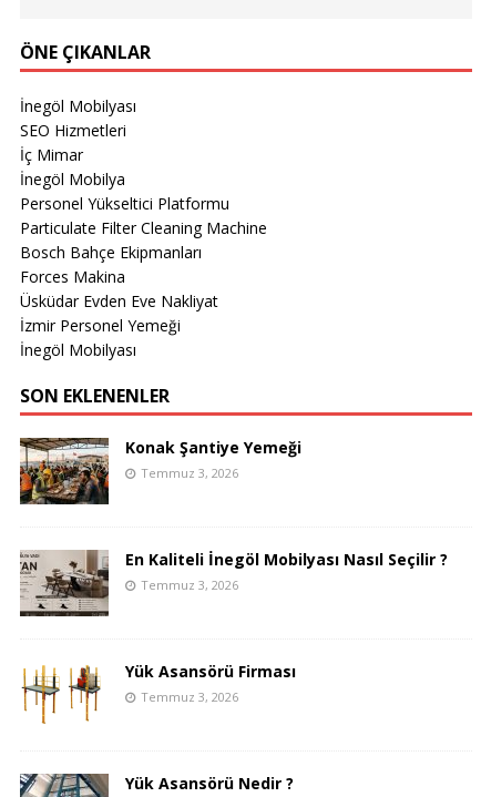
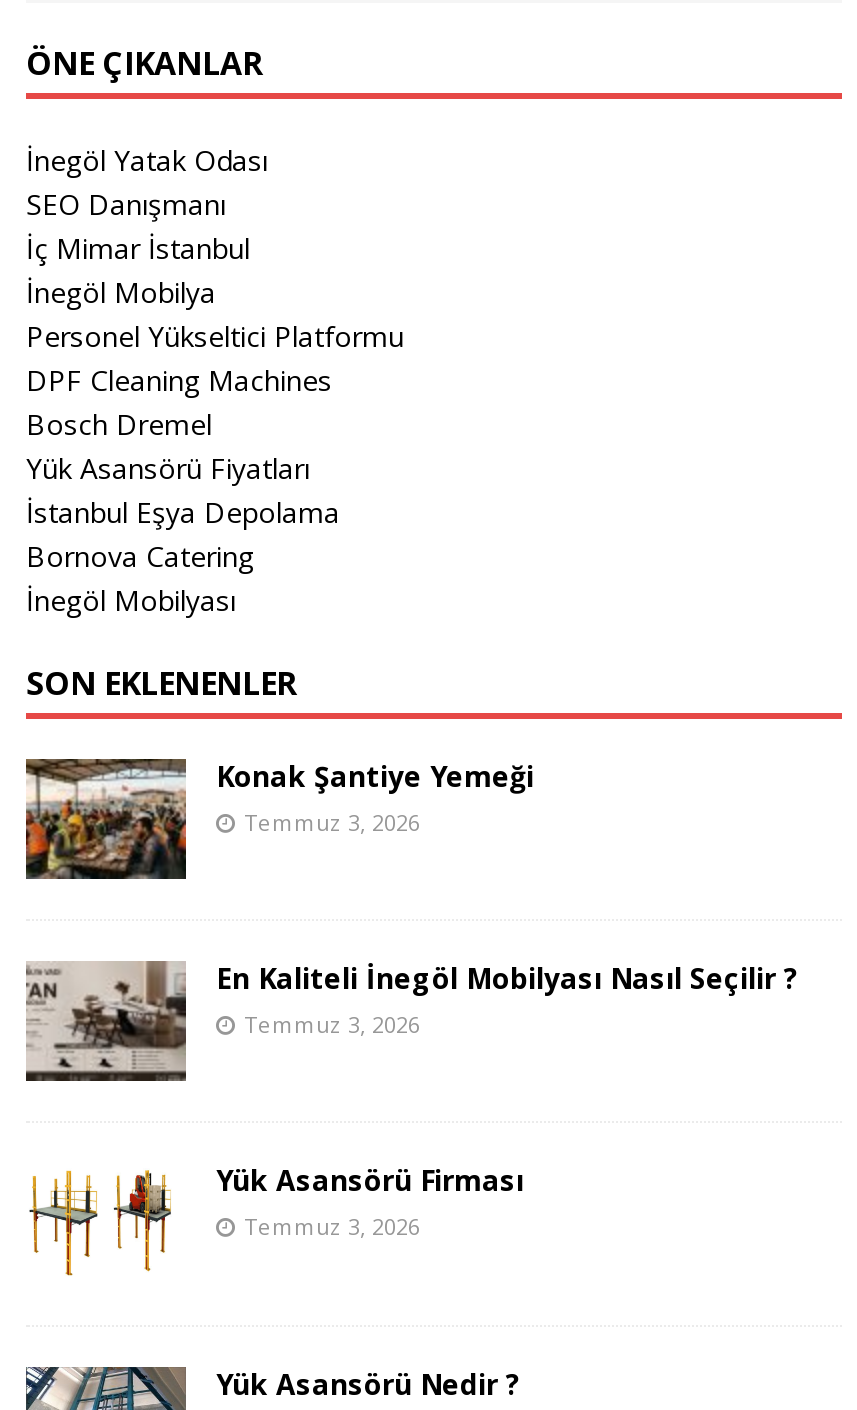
[20,95,136,165] İnegöl Mobilyası | SEO Hizmetleri | İç Mimar -> [26,140,268,266] İnegöl Yatak Odası | SEO Danışmanı | İç Mimar İstanbul
[20,217,267,335] Particulate Filter Cleaning Machine | Bosch Bahçe Ekipmanları | Forces Makina | Üsküdar Evden Eve Nakliyat | İzmir Personel Yemeği -> [26,360,340,574] DPF Cleaning Machines | Bosch Dremel | Yük Asansörü Fiyatları | İstanbul Eşya Depolama | Bornova Catering

